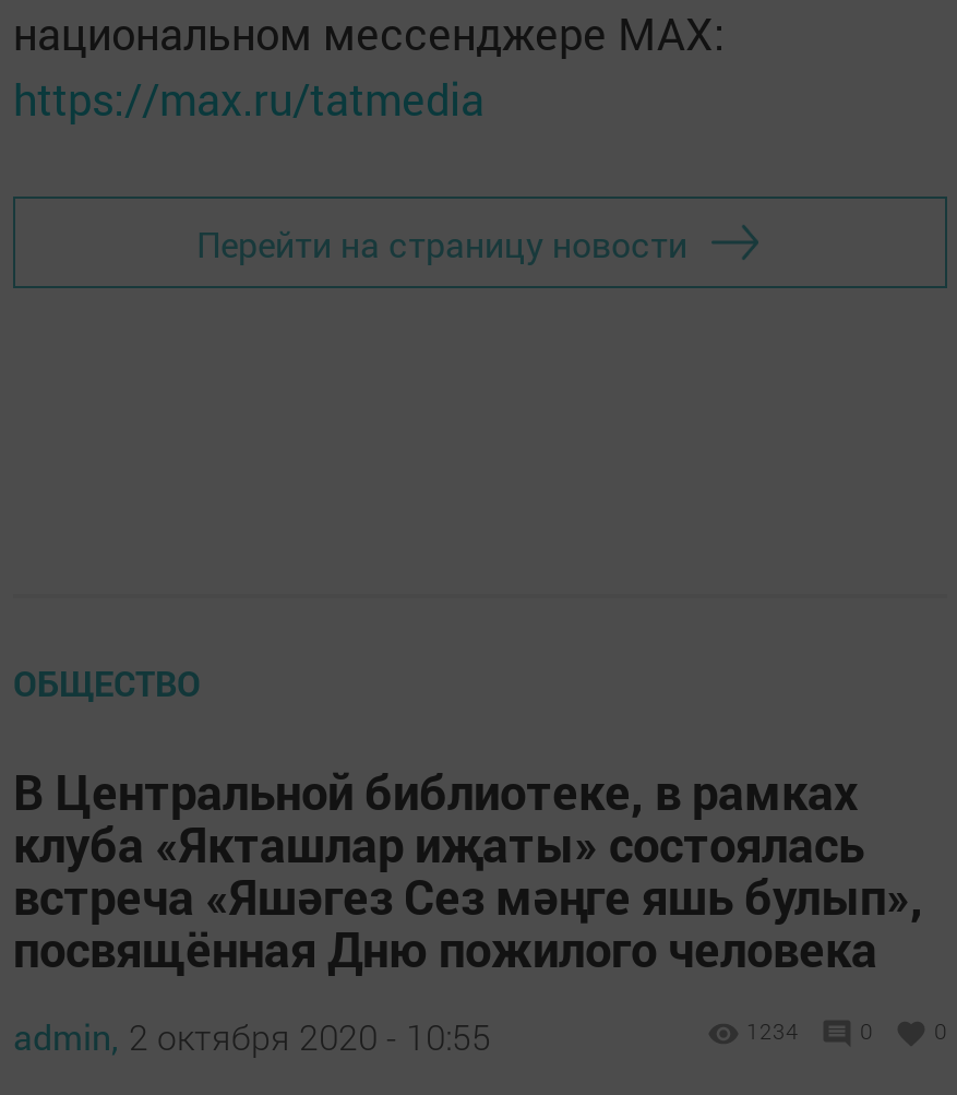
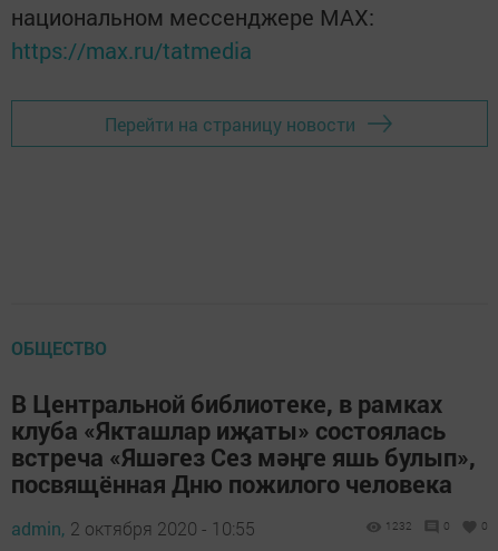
[746,1018,799,1047] 1234 -> [385,519,412,534] 1232

